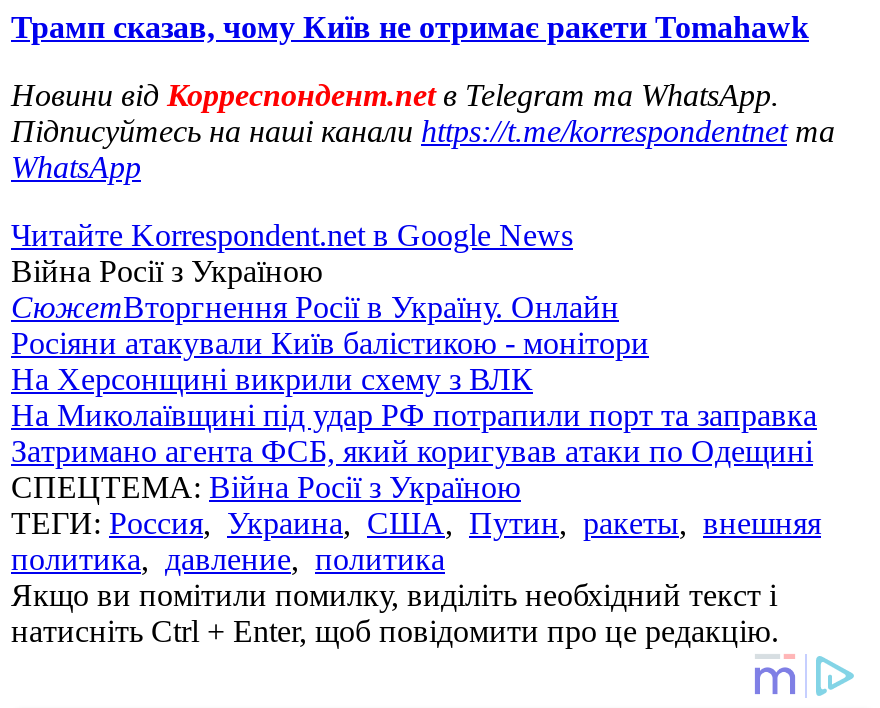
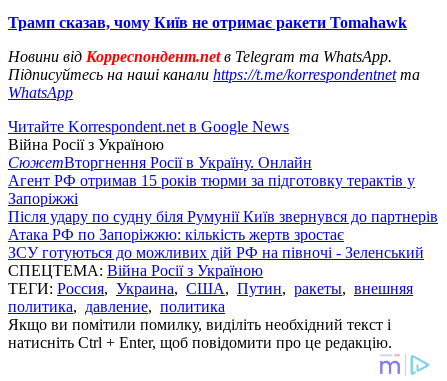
[11,325,817,467] Росіяни атакували Київ балістикою - монітори | На Херсонщині викрили схему з ВЛК | На Миколаївщині під удар РФ потрапили порт та заправка | Затримано агента ФСБ, який коригував атаки по Одещині -> [8,172,438,261] Агент РФ отримав 15 років тюрми за підготовку терактів у | Запоріжжі | Після удару по судну біля Румунії Київ звернувся до партнерів | Атака РФ по Запоріжжю: кількість жертв зростає | ЗСУ готуються до можливих дій РФ на півночі - Зеленський

